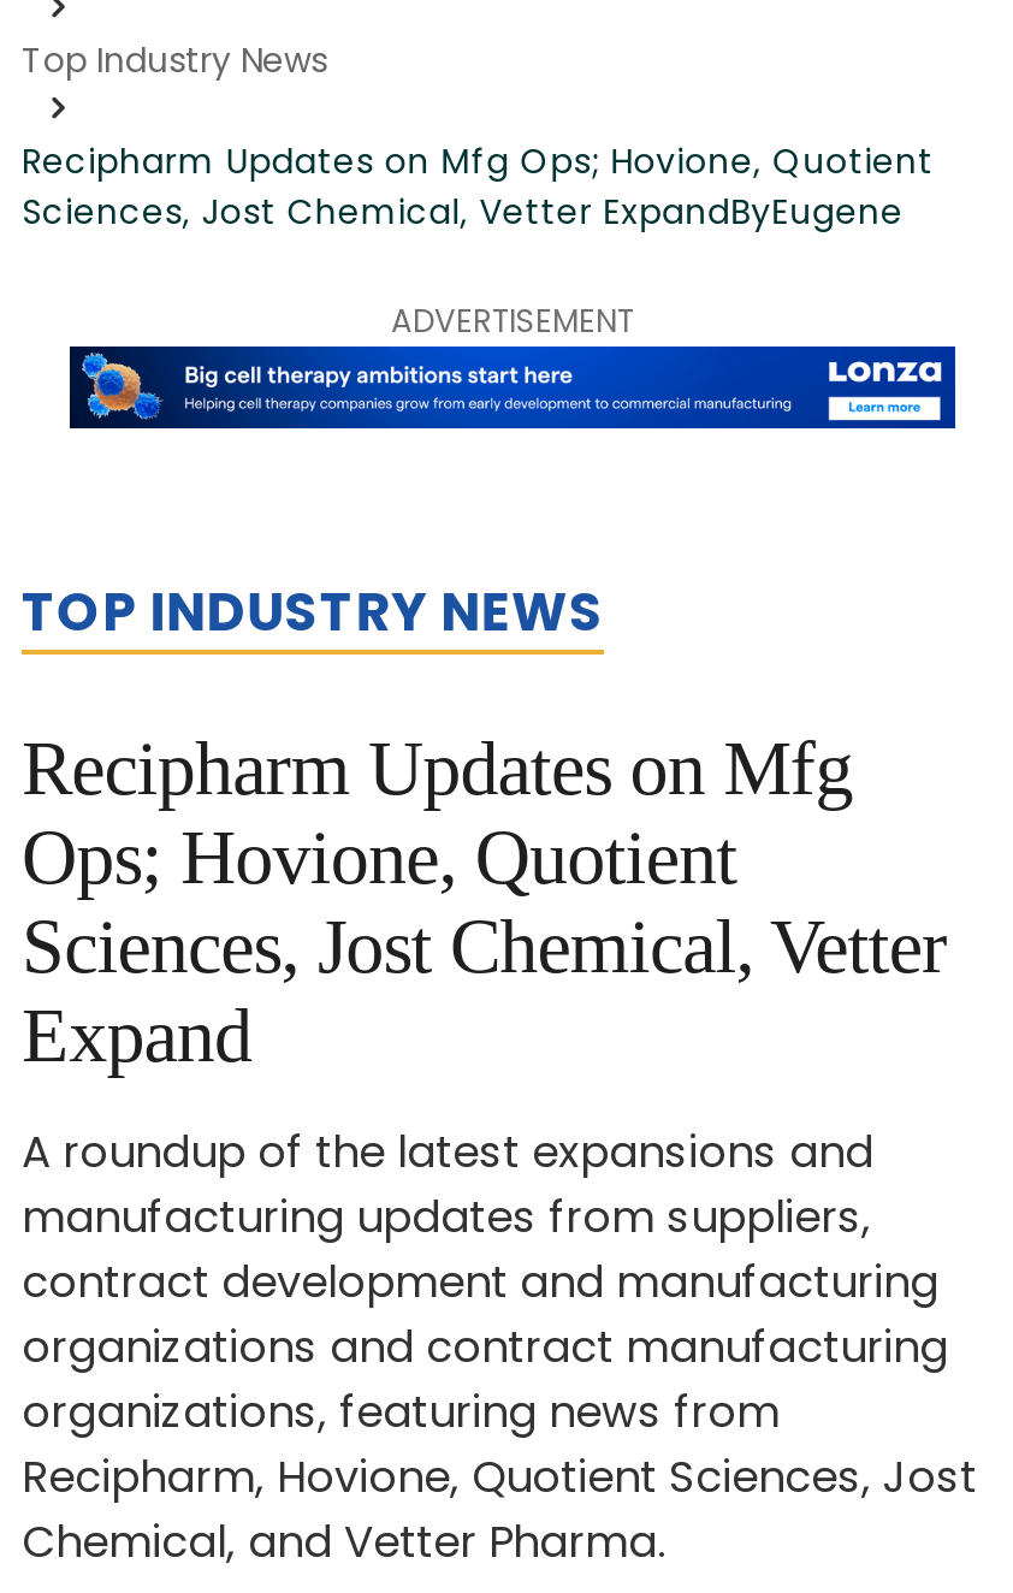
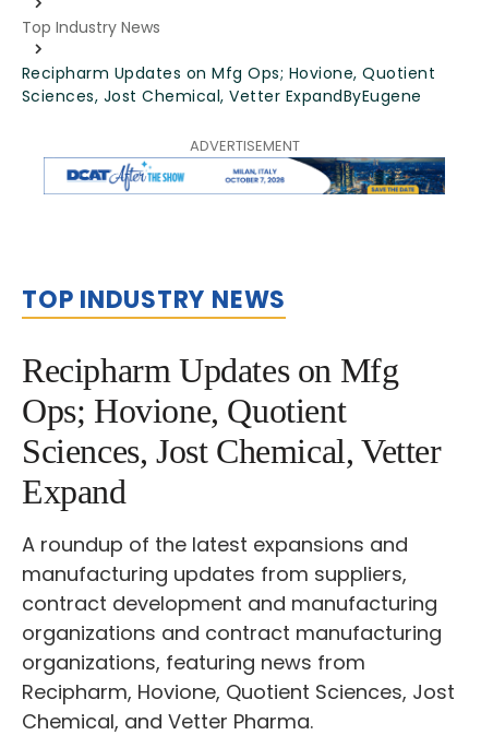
[67,344,955,431] [image] -> [44,156,446,195] [image]

